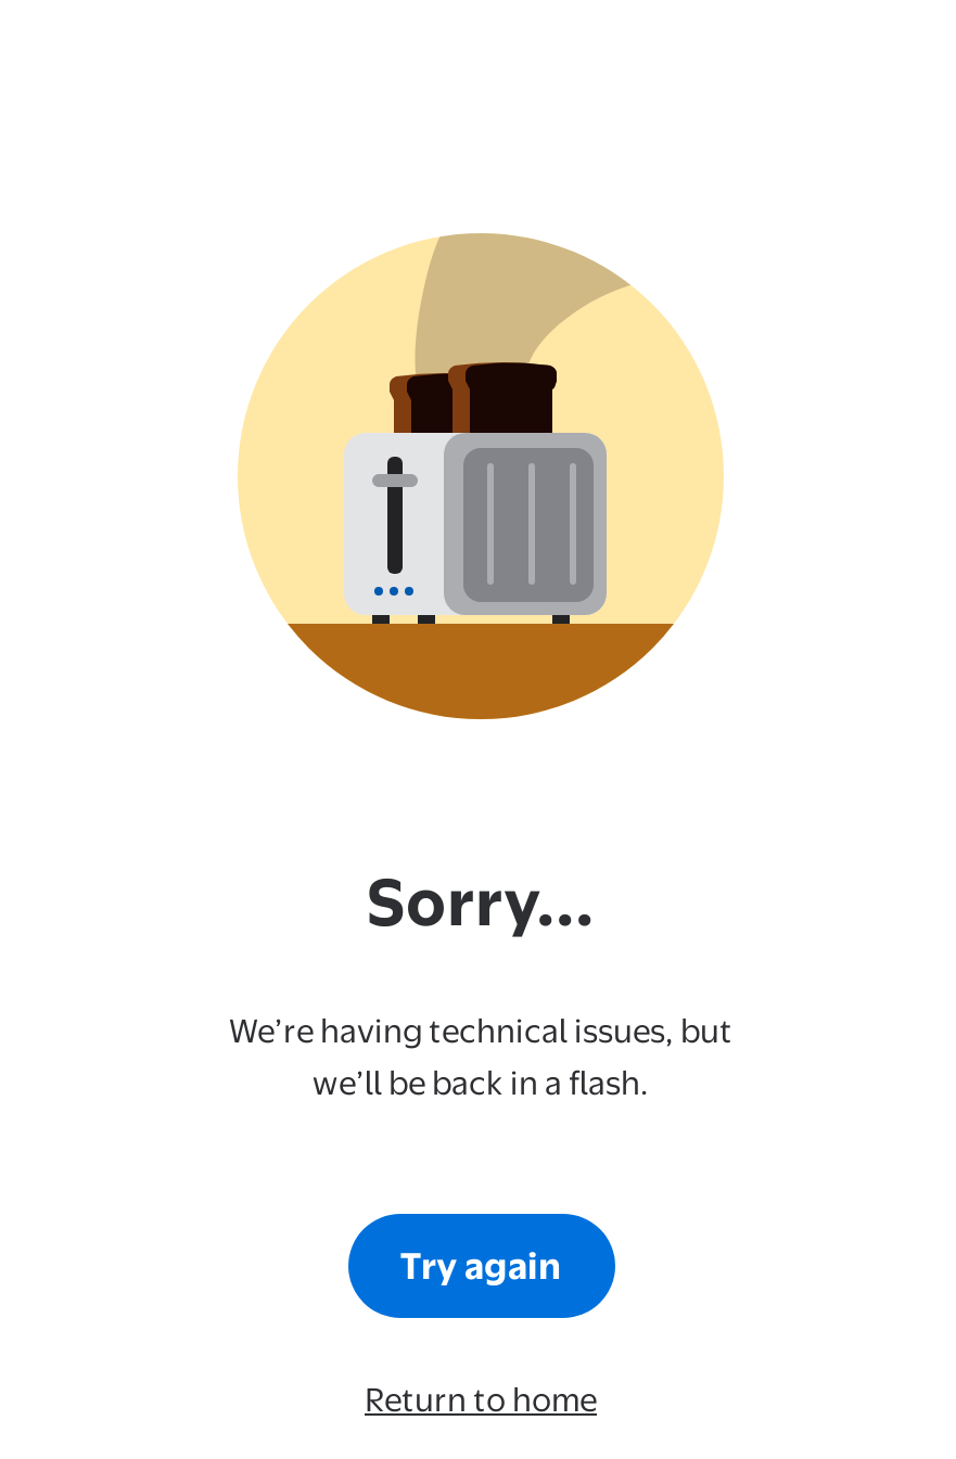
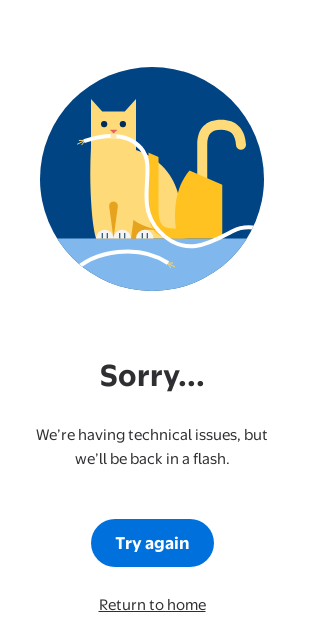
[238,233,724,721] [image] -> [39,66,265,292] [image]

